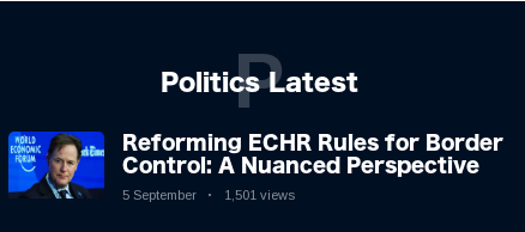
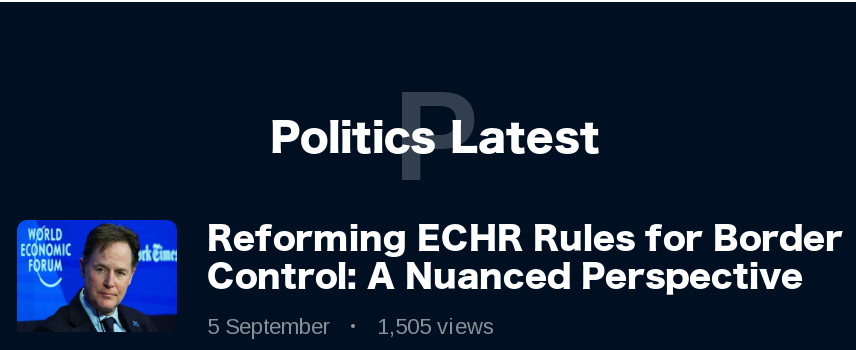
[122,188,295,203] 5 September 1,501 views -> [207,315,495,339] 5 September 1,505 views

